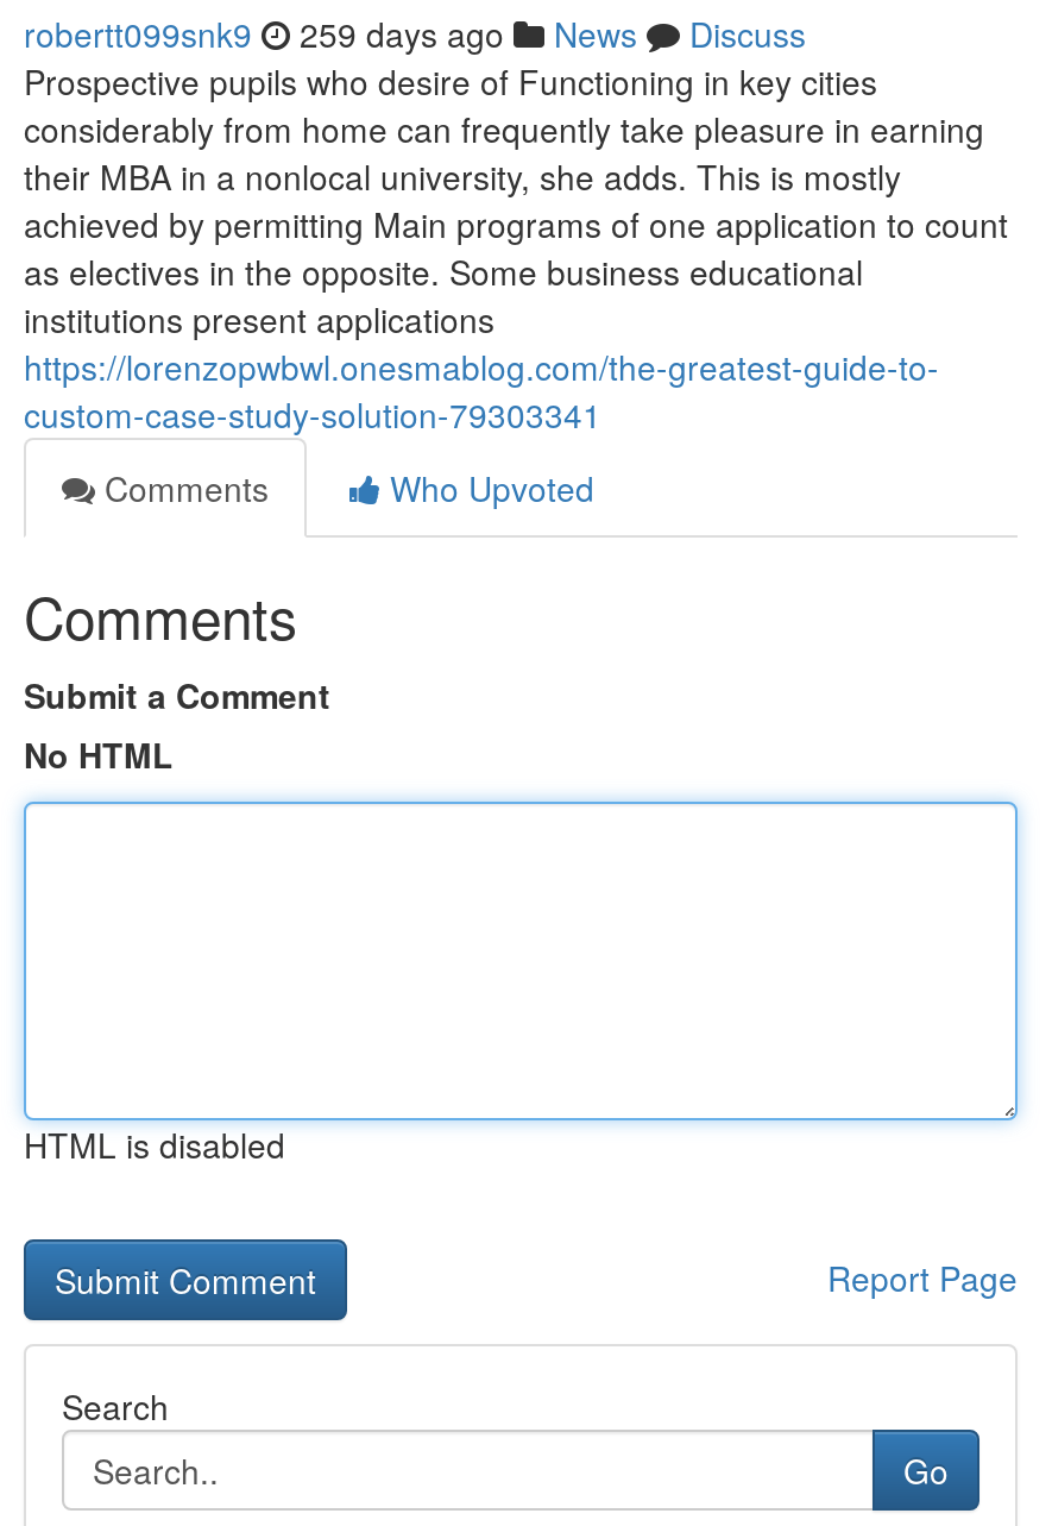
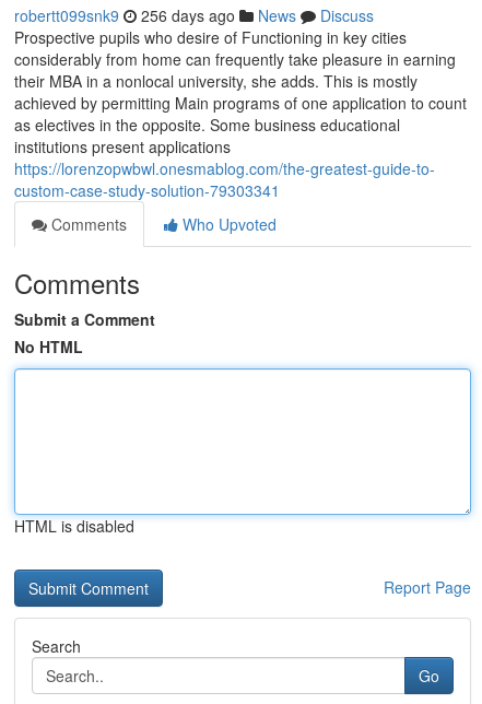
[24,10,806,57] robertt099snk9 259 days ago News Discuss -> [14,4,374,26] robertt099snk9 256 days ago News Discuss

